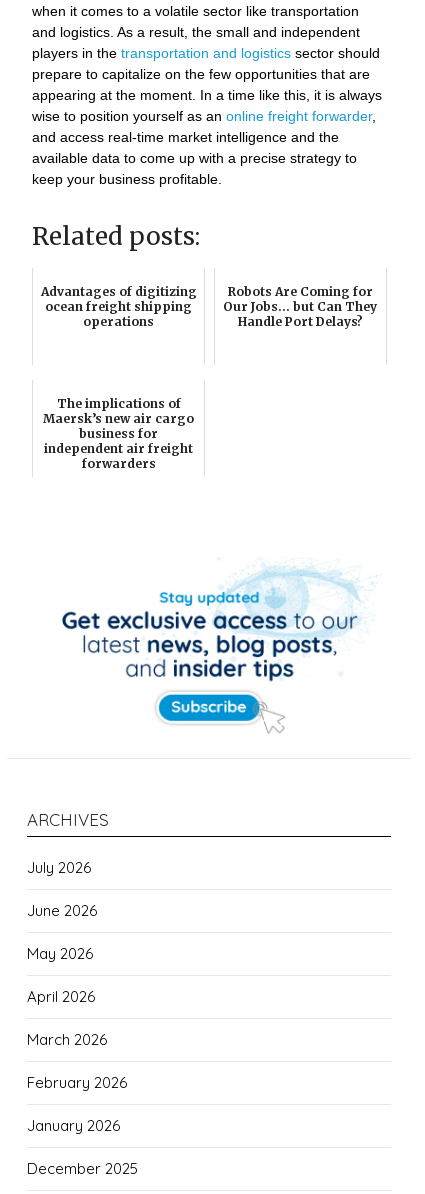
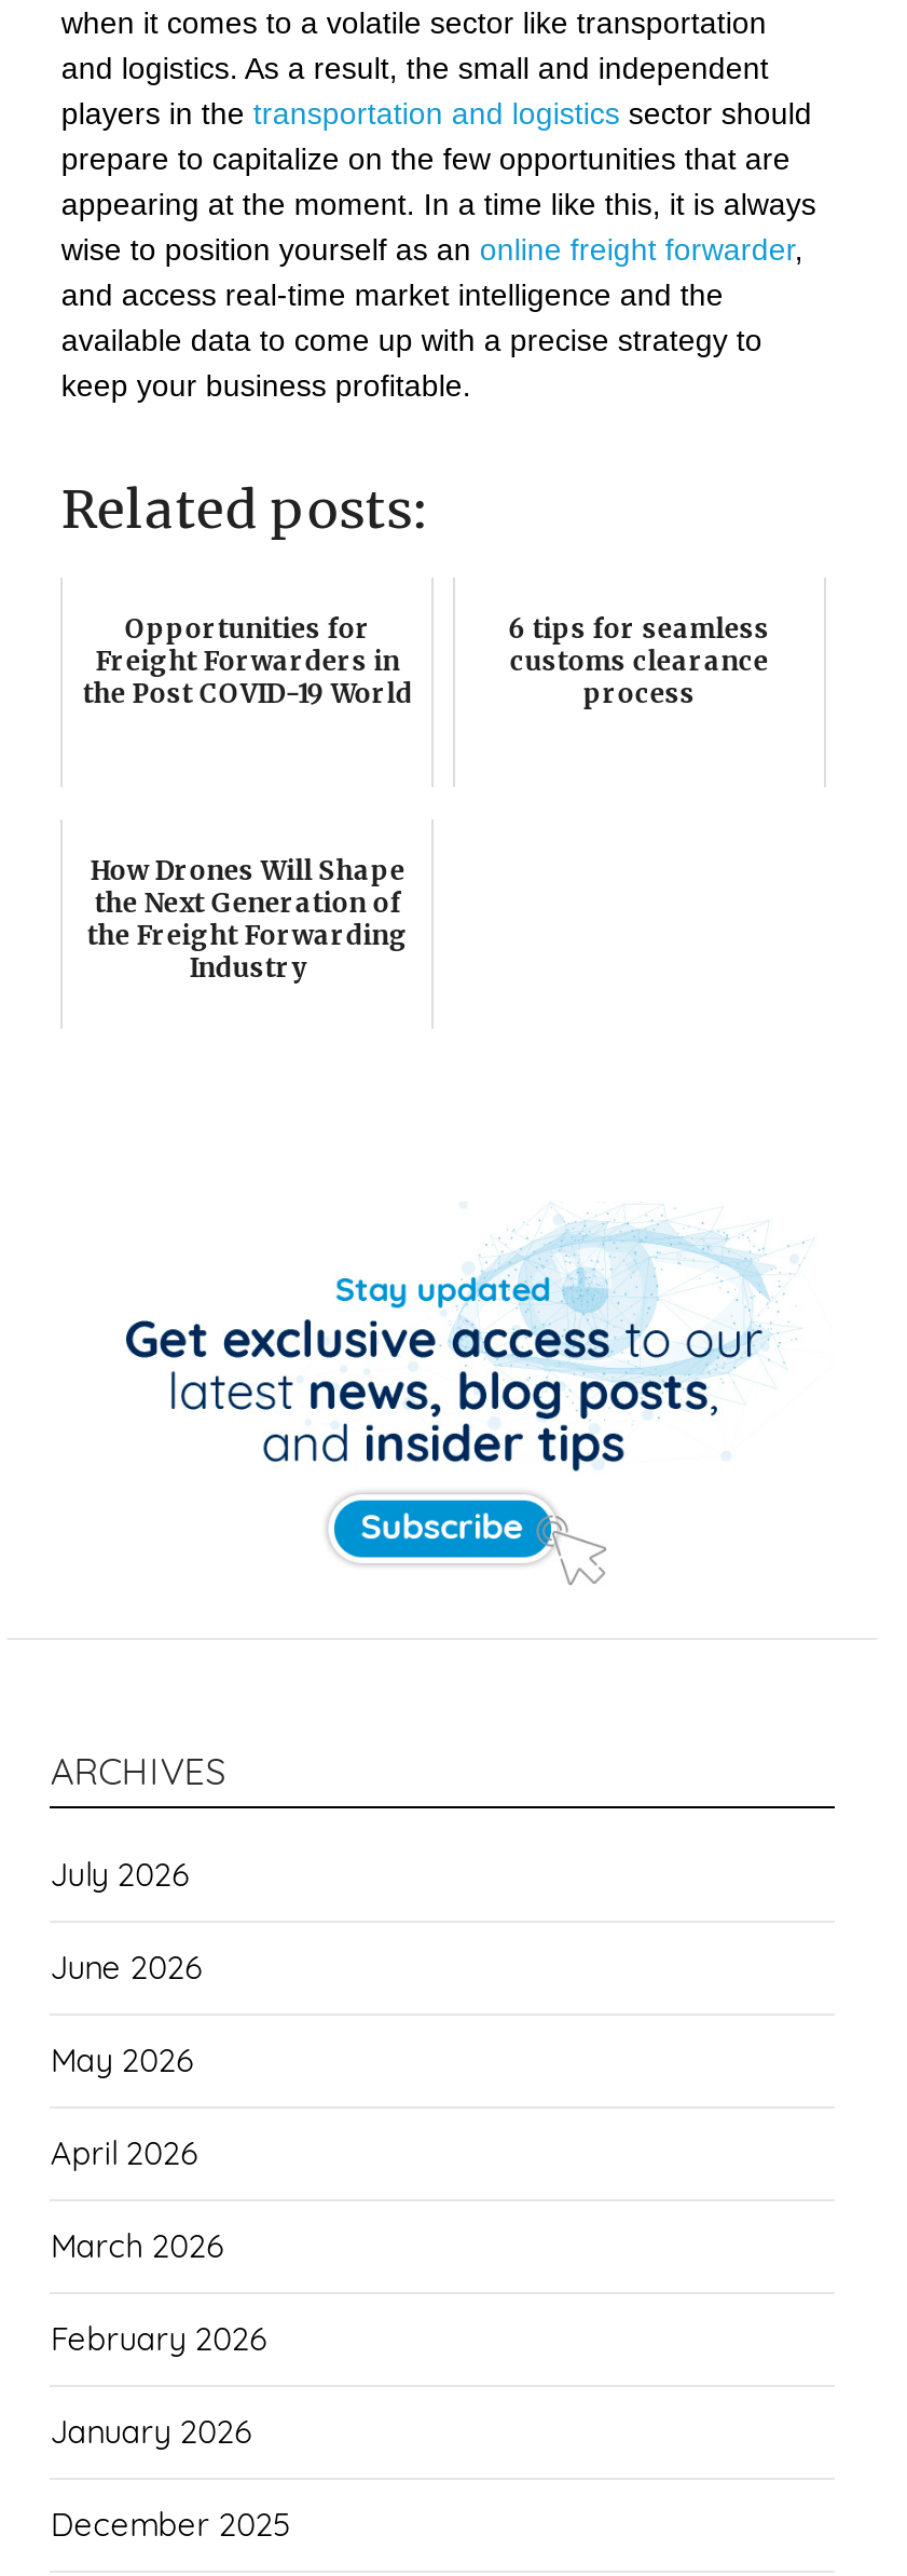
[41,284,197,329] Advantages of digitizing | ocean freight shipping | operations -> [82,613,412,710] Opportunities for | Freight Forwarders in | the Post COVID-19 World
[223,284,377,329] Robots Are Coming for | Our Jobs… but Can They | Handle Port Delays? -> [509,613,770,710] 6 tips for seamless | customs clearance | process
[43,396,194,471] The implications of | Maersk’s new air cargo | business for | independent air freight | forwarders -> [87,855,408,984] How Drones Will Shape | the Next Generation of | the Freight Forwarding | Industry

